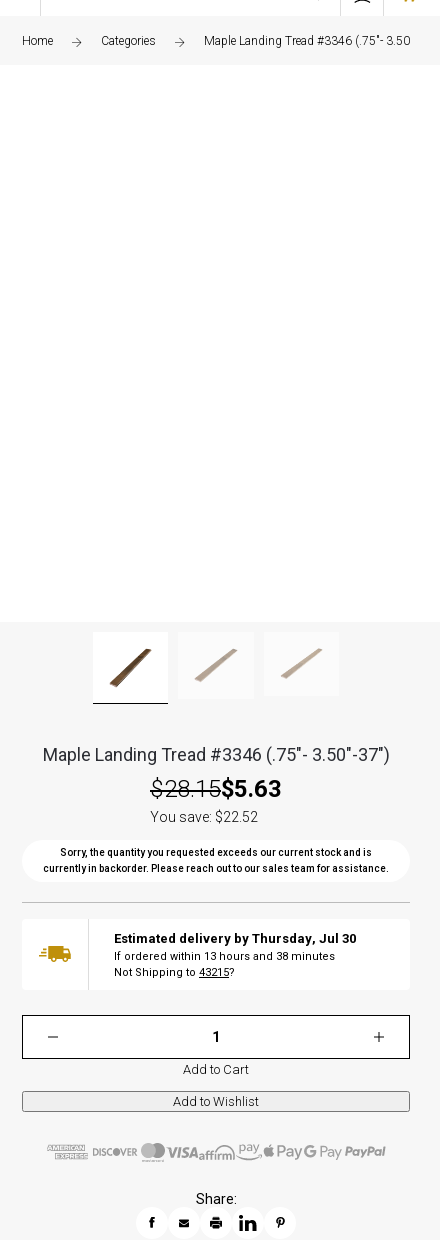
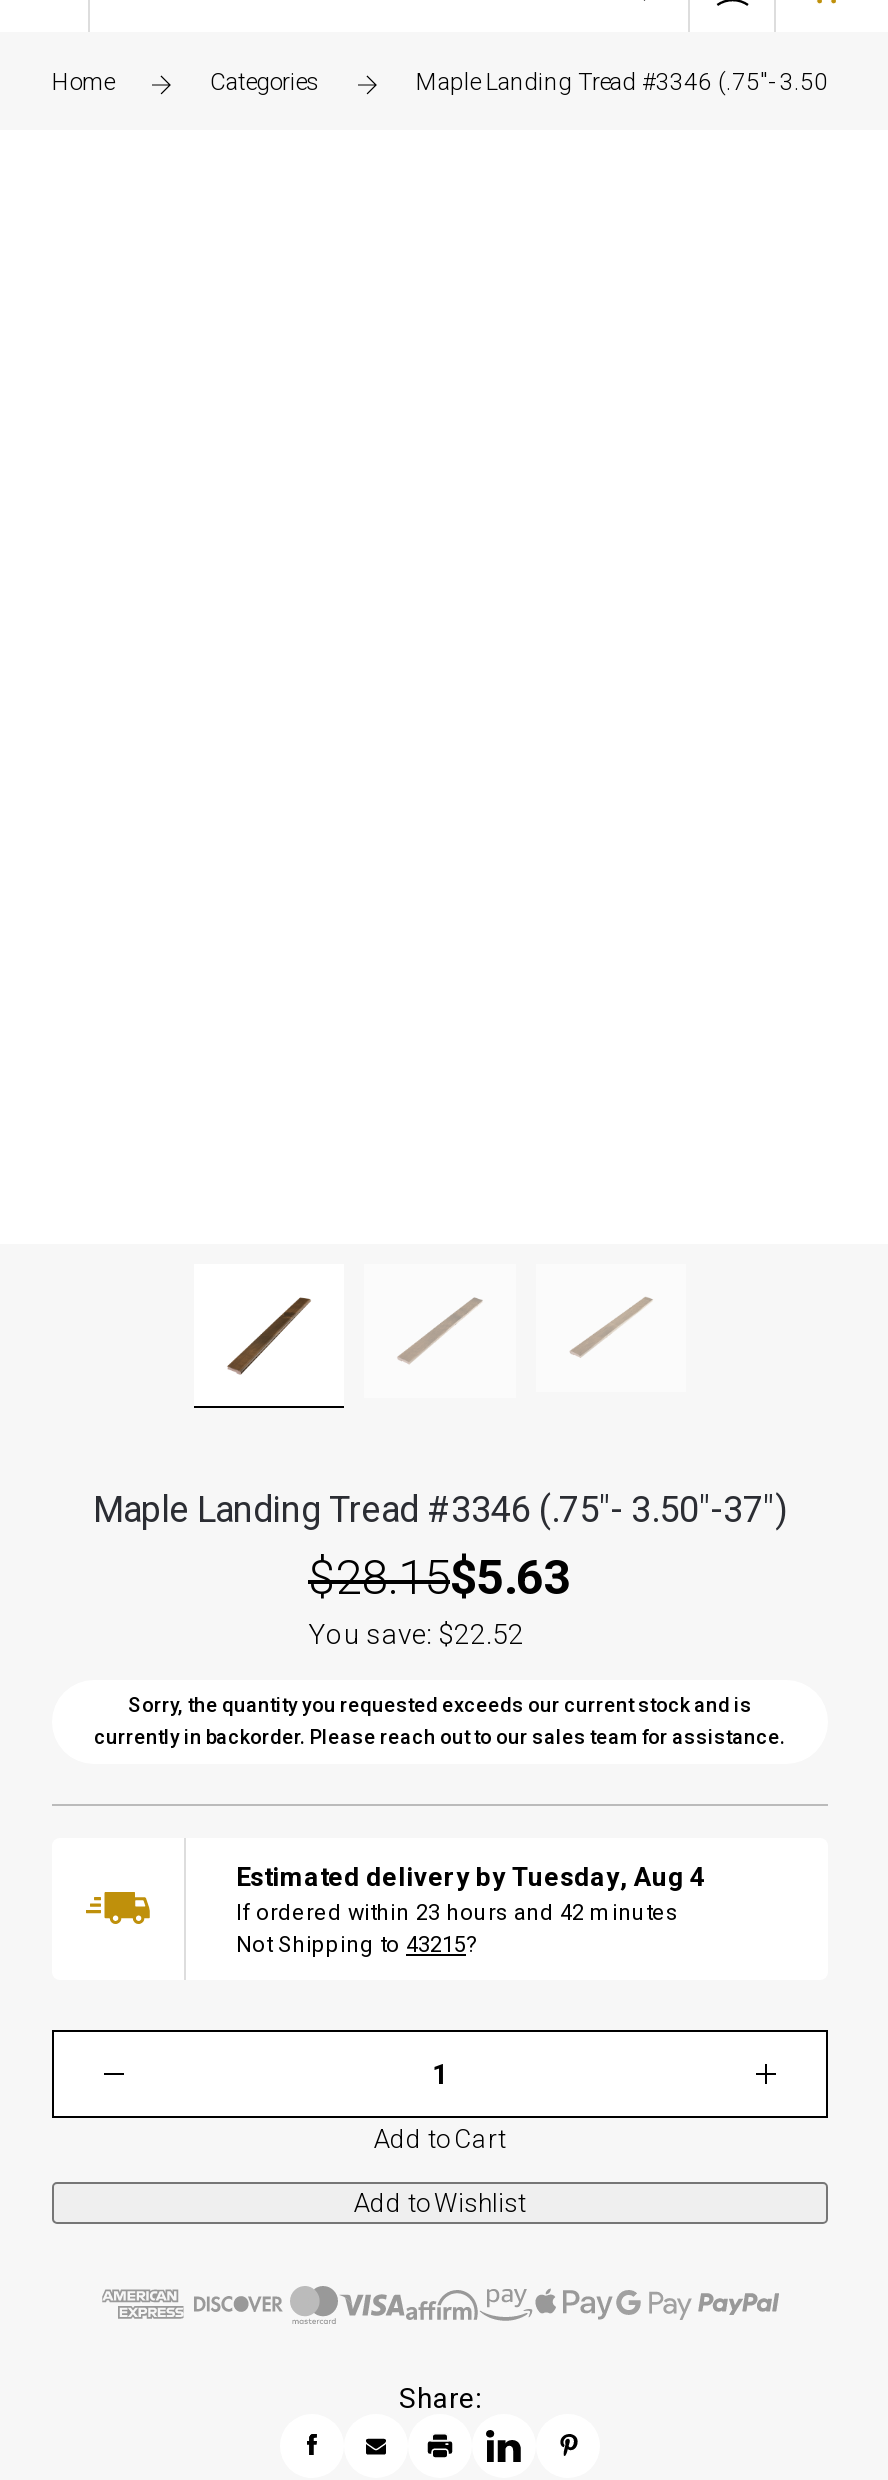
[114,931,356,946] Estimated delivery by Thursday, Jul 30 -> [236,1862,704,1892] Estimated delivery by Tuesday, Aug 4
[114,950,335,963] If ordered within 13 hours and 38 minutes -> [236,1900,678,1926] If ordered within 23 hours and 42 minutes

